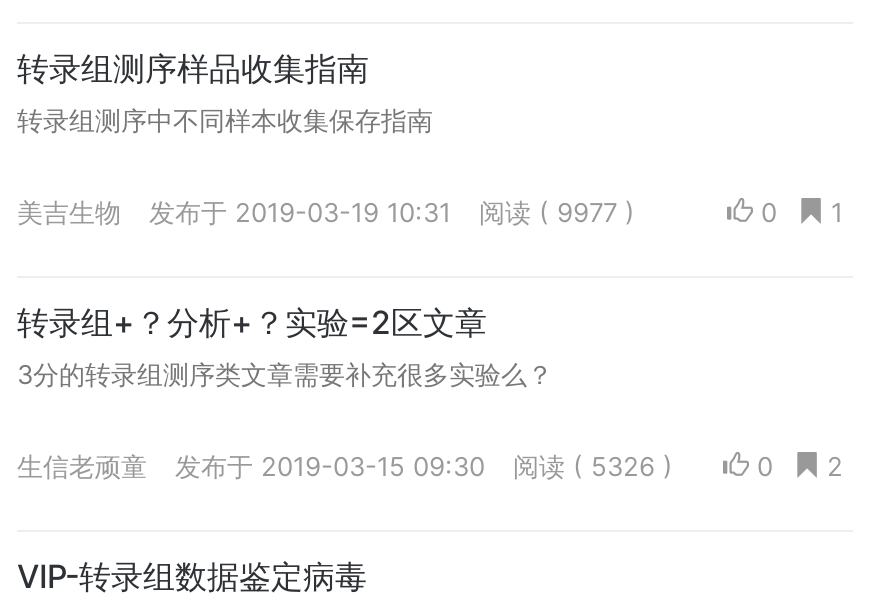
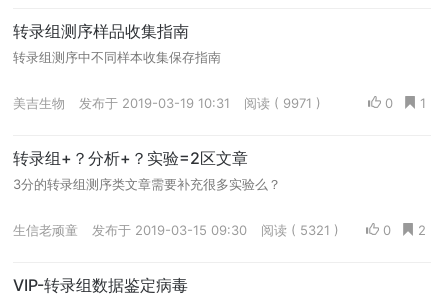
[17,196,635,228] 美吉生物 发布于 2019-03-19 10:31 阅读 ( 9977 ) -> [13,95,321,111] 美吉生物 发布于 2019-03-19 10:31 阅读 ( 9971 )
[17,450,673,482] 生信老顽童 发布于 2019-03-15 09:30 阅读 ( 5326 ) -> [13,222,339,238] 生信老顽童 发布于 2019-03-15 09:30 阅读 ( 5321 )

